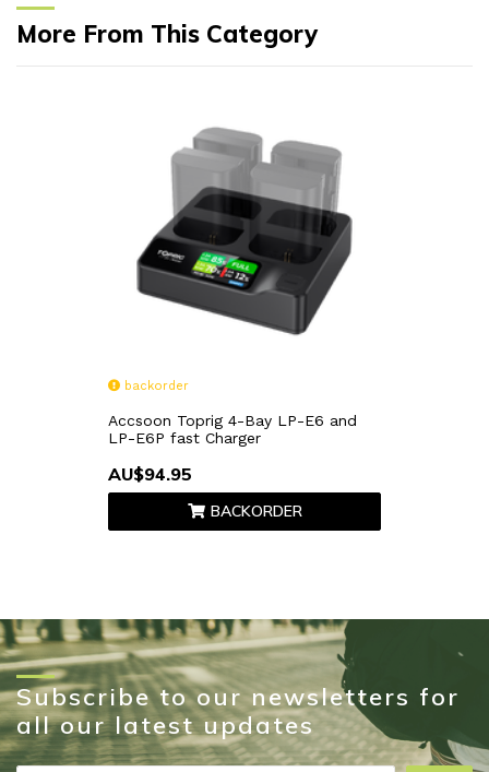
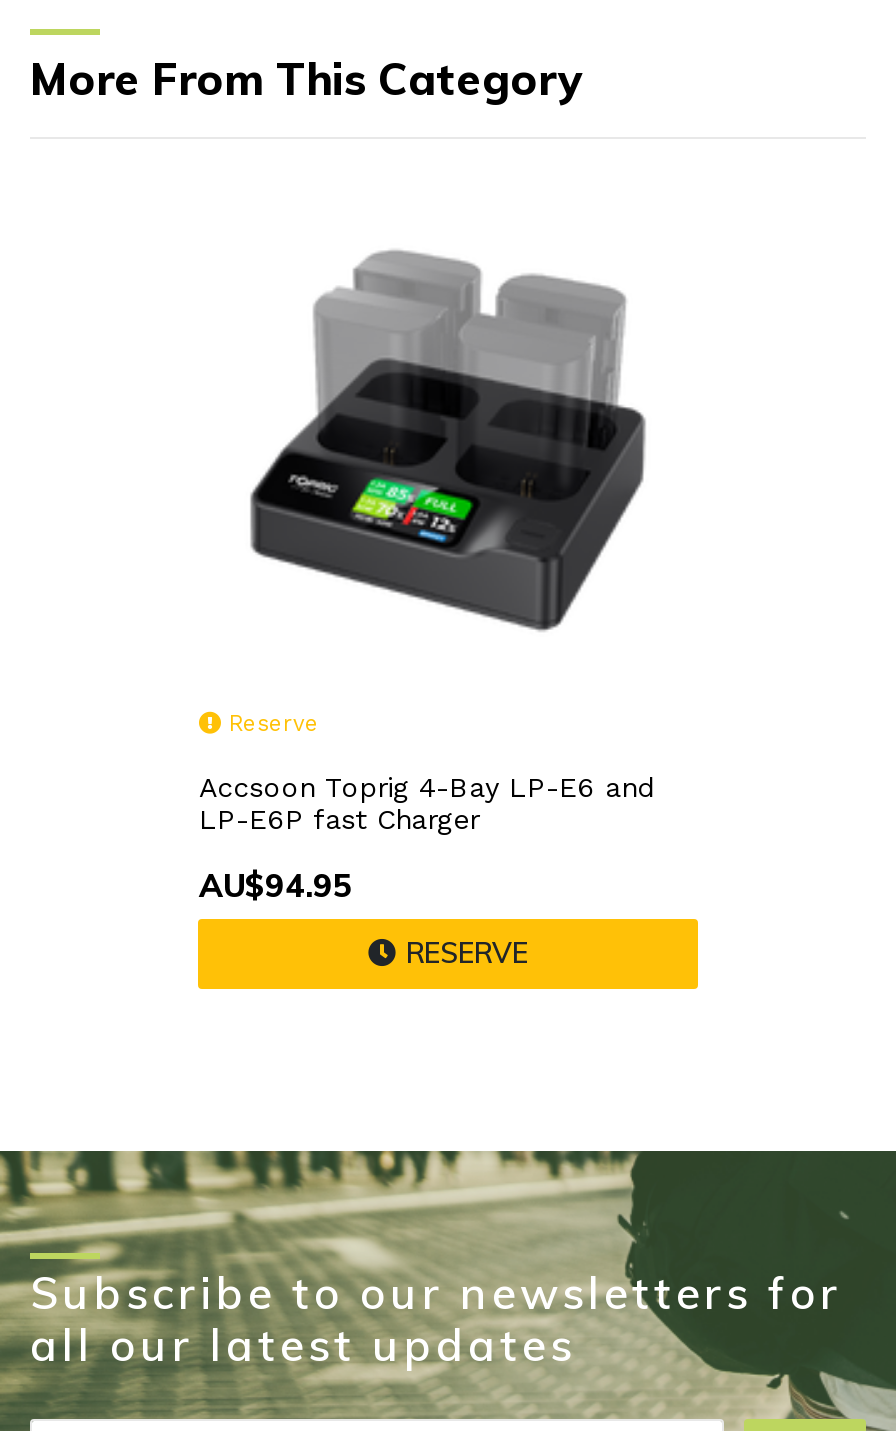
[121,378,189,393] backorder -> [221,710,319,736] Reserve
[210,501,302,520] BACKORDER -> [406,934,528,970] RESERVE

